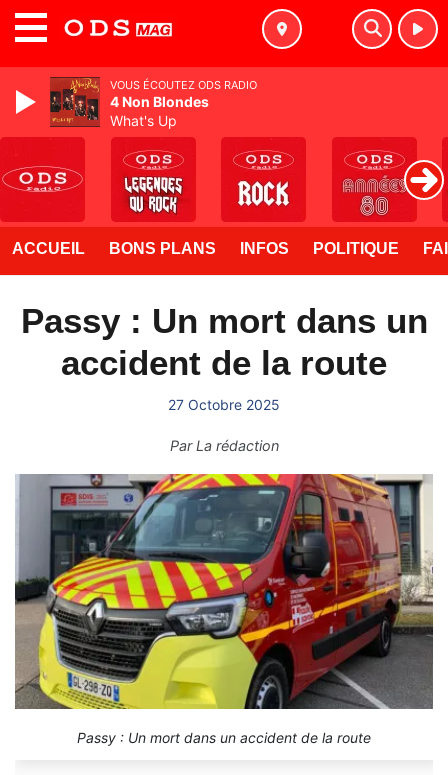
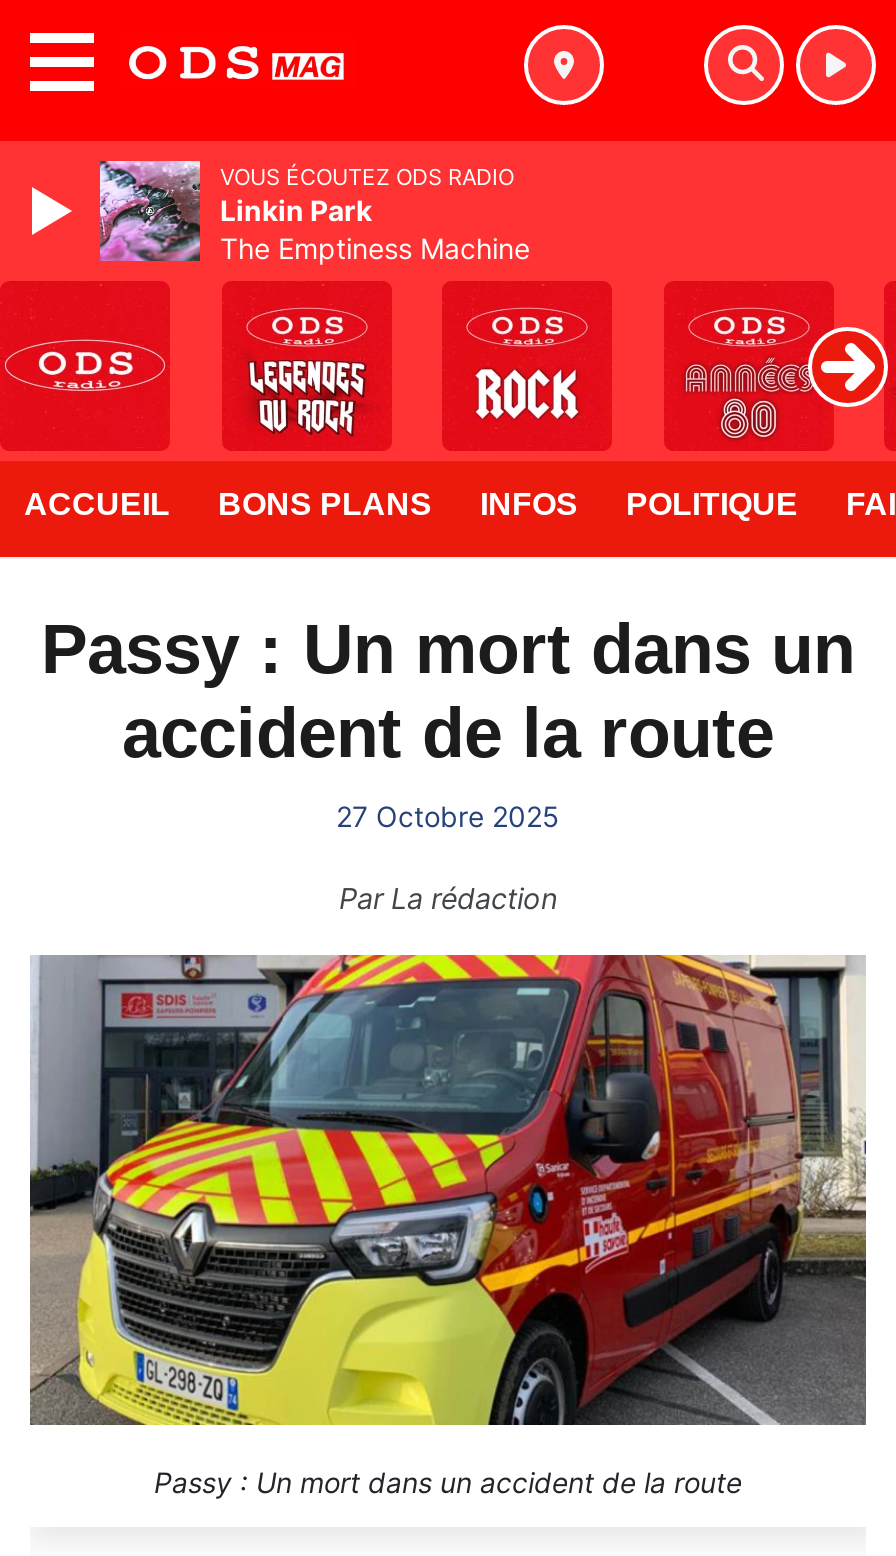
[49,76,209,129] [image] | 4 Non Blondes | What's Up -> [98,159,530,265] [image] | Linkin Park | The Emptiness Machine

